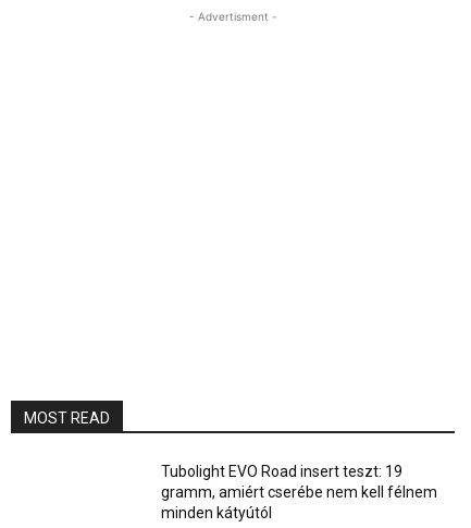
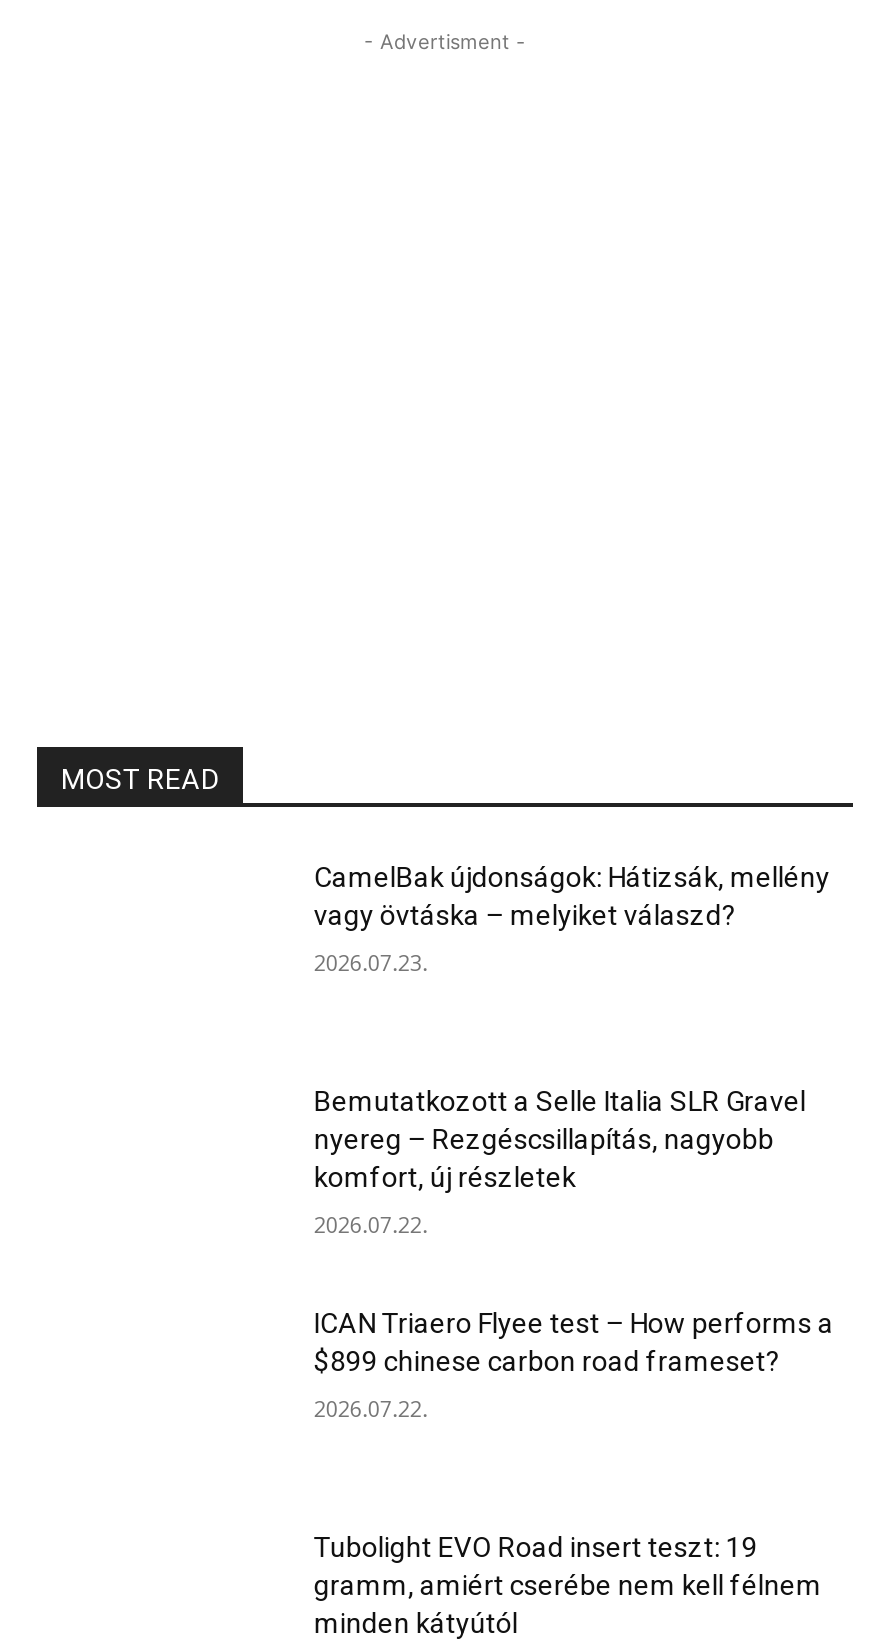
none -> [314,861,830,977] CamelBak újdonságok: Hátizsák, mellény | vagy övtáska – melyiket válaszd? | 2026.07.23.
none -> [314,1084,834,1424] Bemutatkozott a Selle Italia SLR Gravel | nyereg – Rezgéscsillapítás, nagyobb | komfort, új részletek | 2026.07.22. | ICAN Triaero Flyee test – How performs a | $899 chinese carbon road frameset? | 2026.07.22.

